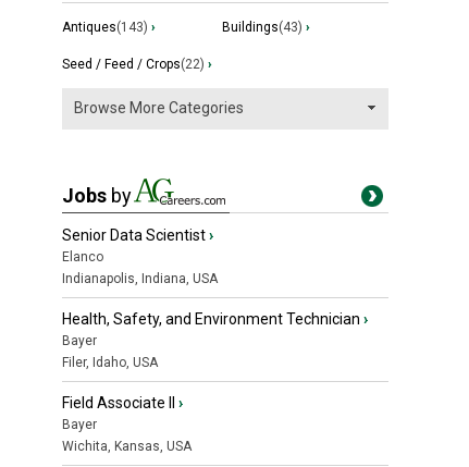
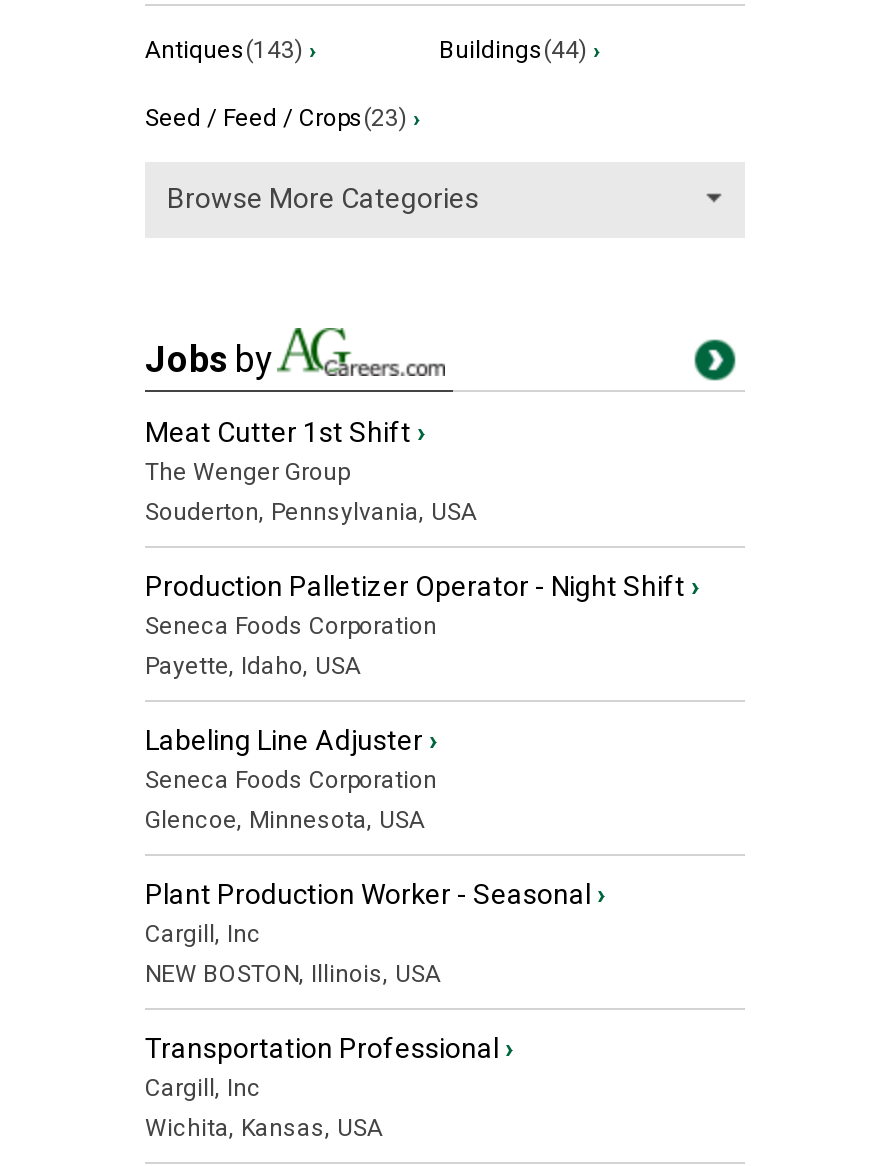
[222,19,310,34] Buildings (43) › -> [439,35,601,63] Buildings (44) ›
[62,56,212,71] Seed / Feed / Crops (22) › -> [145,103,421,131] Seed / Feed / Crops (23) ›
[62,226,368,432] Senior Data Scientist › | Elanco | Indianapolis, Indiana, USA | Health, Safety, and Environment Technician › | Bayer | Filer, Idaho, USA | Field Associate II › | Bayer -> [145,415,699,1101] Meat Cutter 1st Shift › | The Wenger Group | Souderton, Pennsylvania, USA | Production Palletizer Operator - Night Shift › | Seneca Foods Corporation | Payette, Idaho, USA | Labeling Line Adjuster › | Seneca Foods Corporation | Glencoe, Minnesota, USA | Plant Production Worker - Seasonal › | Cargill, Inc | NEW BOSTON, Illinois, USA | Transportation Professional › | Cargill, Inc

